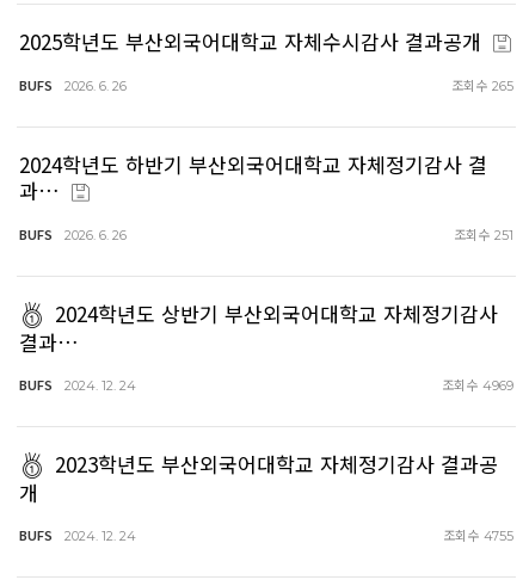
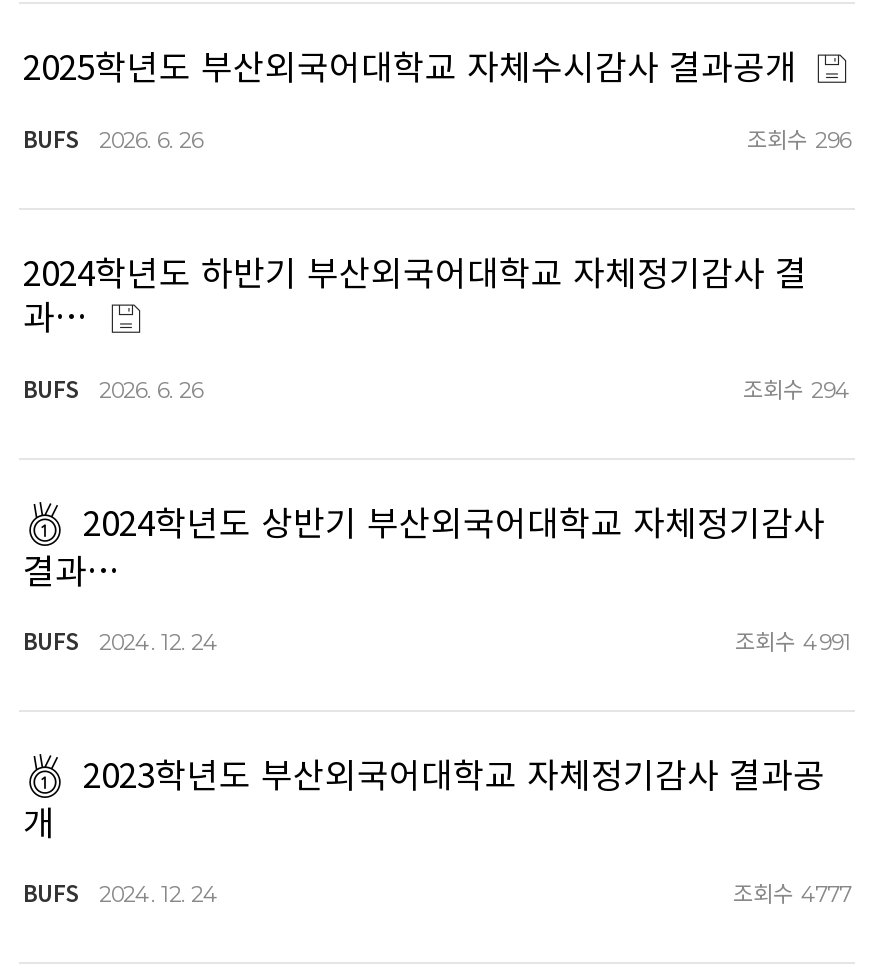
[451,75,513,94] 조회수 265 -> [747,122,851,154] 조회수 296
[454,224,513,243] 조회수 251 -> [743,372,851,404] 조회수 294
[442,374,513,393] 조회수 4969 -> [735,623,851,655] 조회수 4991
[443,525,513,544] 조회수 4755 -> [733,875,851,907] 조회수 4777

